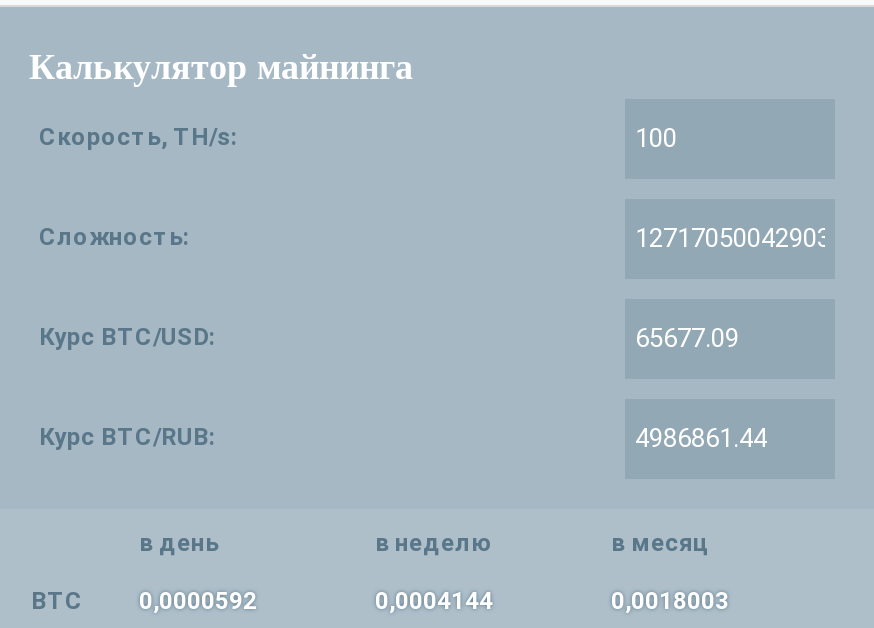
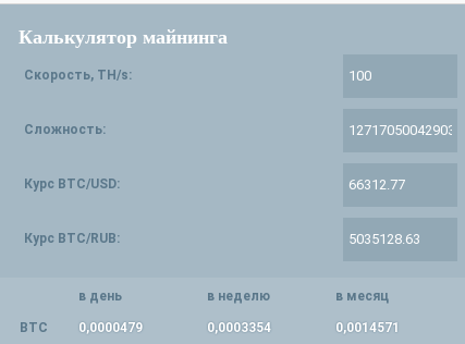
[31,587,257,615] BTC 0,0000592 -> [20,320,143,335] BTC 0,0000479
[375,587,493,615] 0,0004144 -> [207,320,271,335] 0,0003354
[611,587,729,615] 0,0018003 -> [335,320,400,335] 0,0014571

